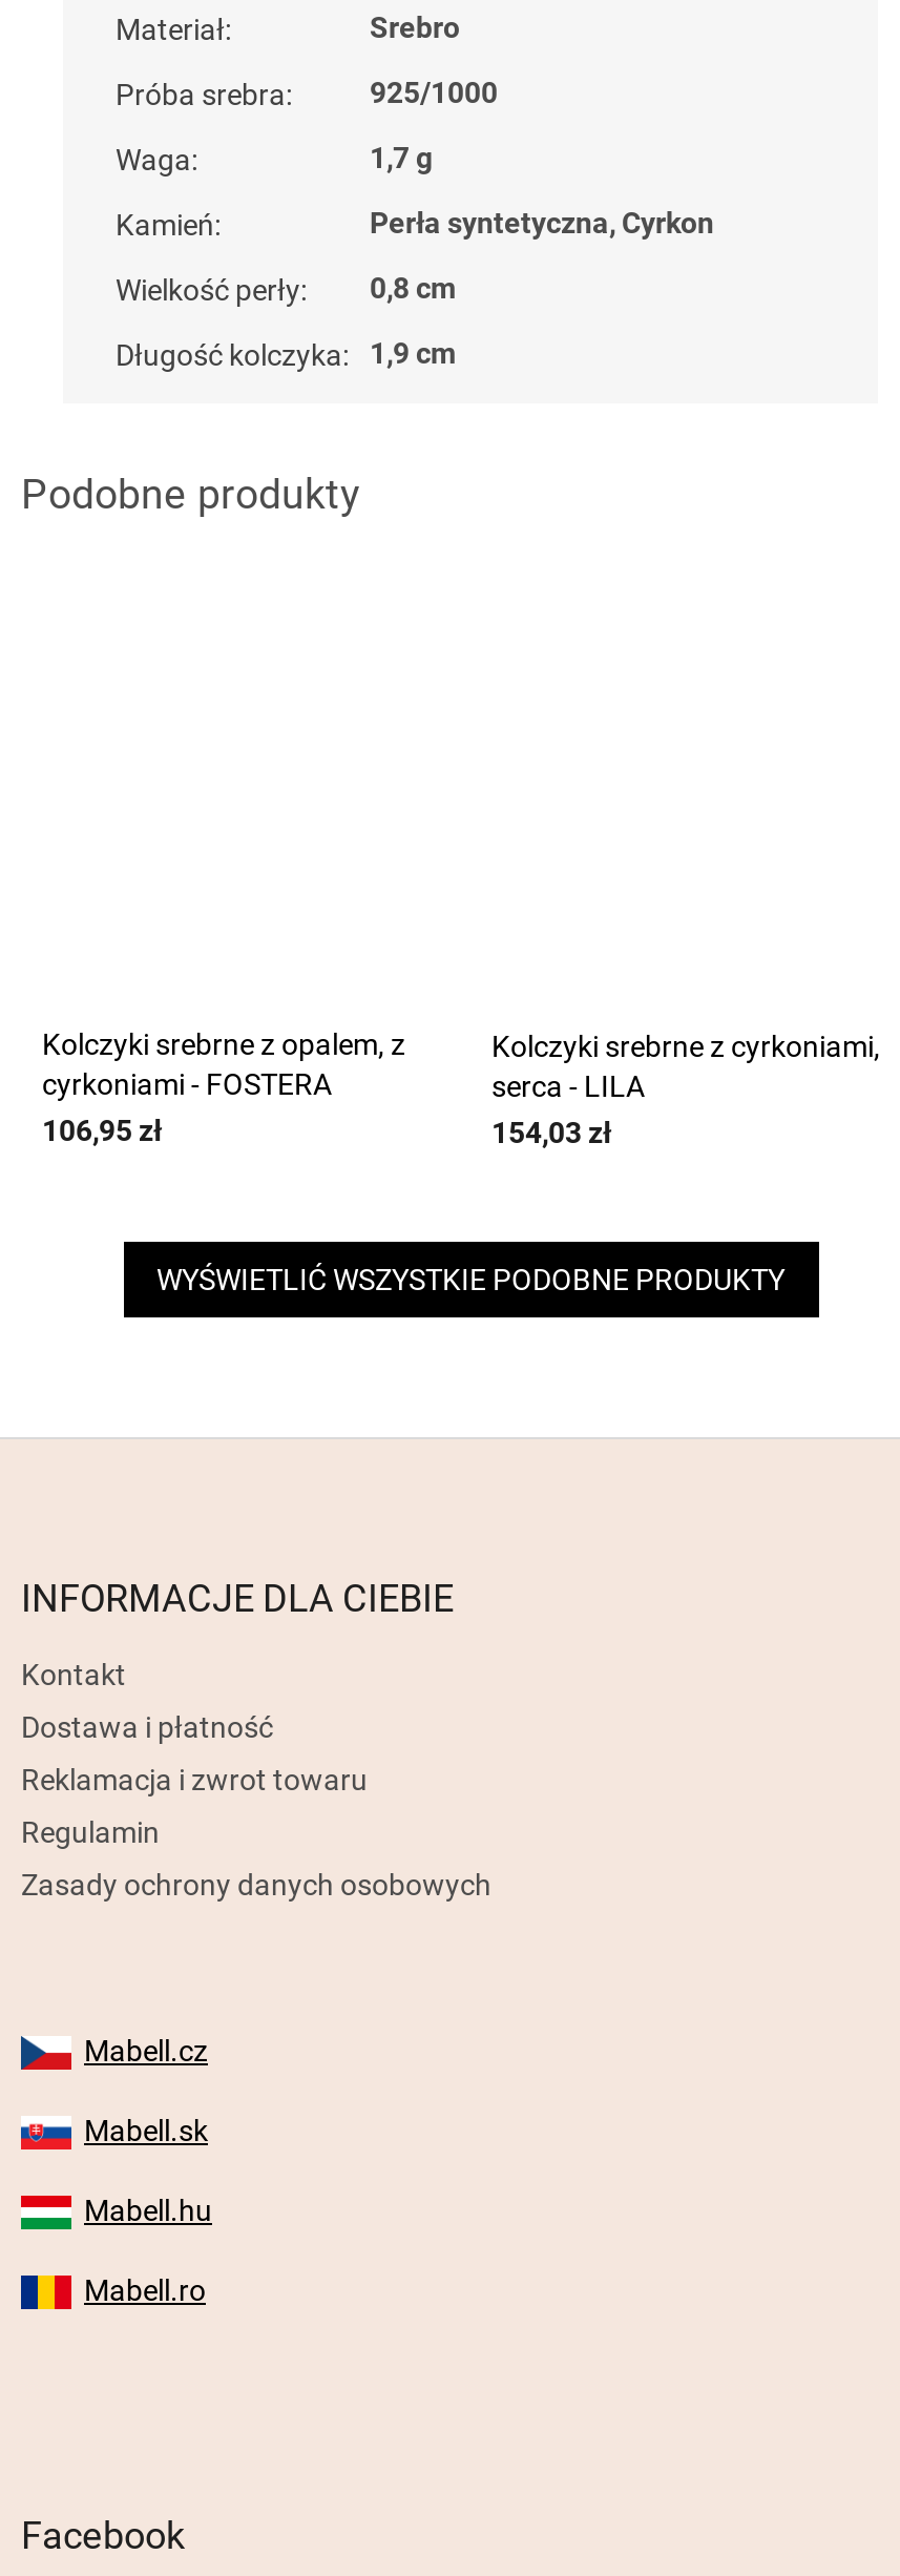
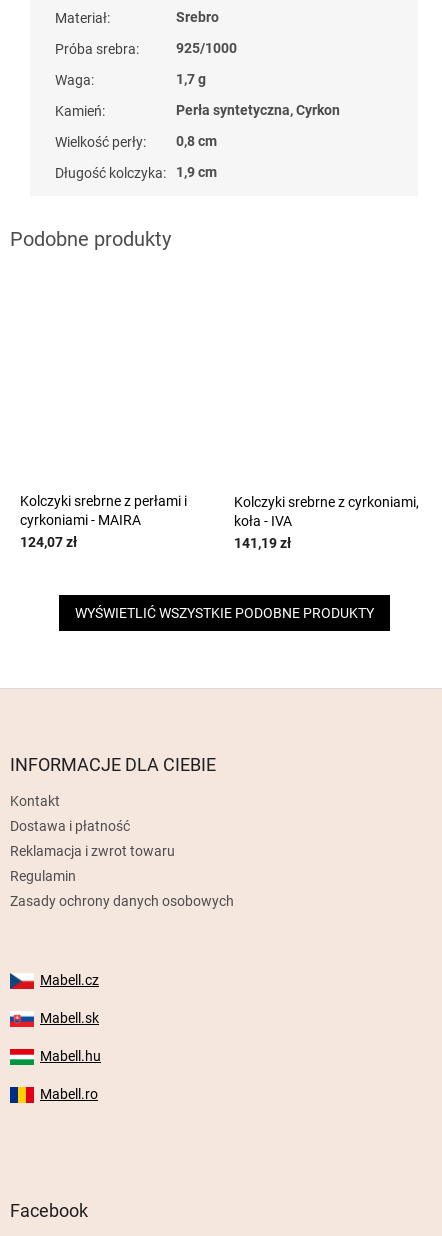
[42,1027,405,1061] Kolczyki srebrne z opalem, z -> [20,493,187,509] Kolczyki srebrne z perłami i
[42,1067,332,1101] cyrkoniami - FOSTERA -> [20,512,141,528] cyrkoniami - MAIRA
[491,1069,645,1149] serca - LILA | 154,03 zł -> [234,513,292,551] koła - IVA | 141,19 zł
[42,1113,162,1147] 106,95 zł -> [20,534,77,550] 124,07 zł

